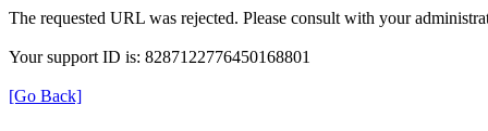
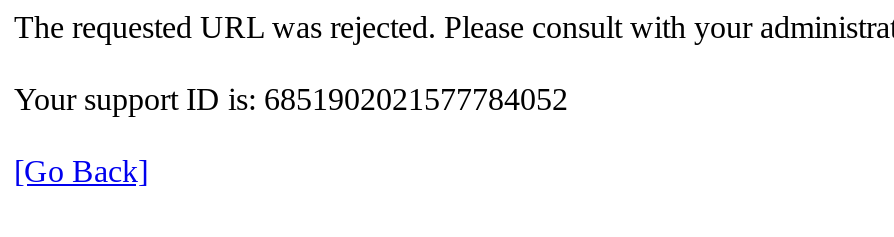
[9,48,310,66] Your support ID is: 8287122776450168801 -> [14,82,568,116] Your support ID is: 6851902021577784052

